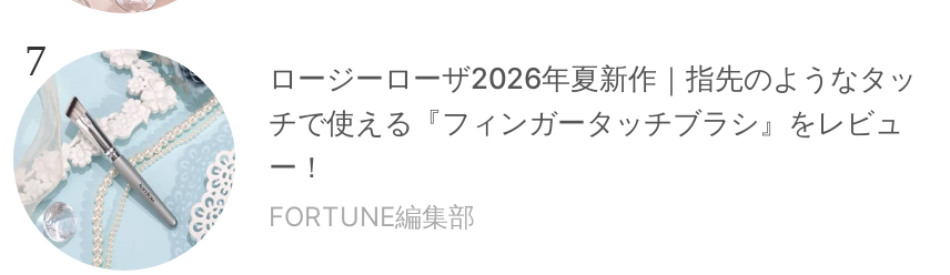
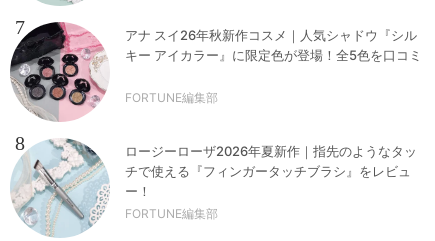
none -> [10,21,422,154] [image] | アナ スイ26年秋新作コスメ｜人気シャドウ『シル | キー アイカラー』に限定色が登場！全5色を口コミ | FORTUNE編集部 | 8

